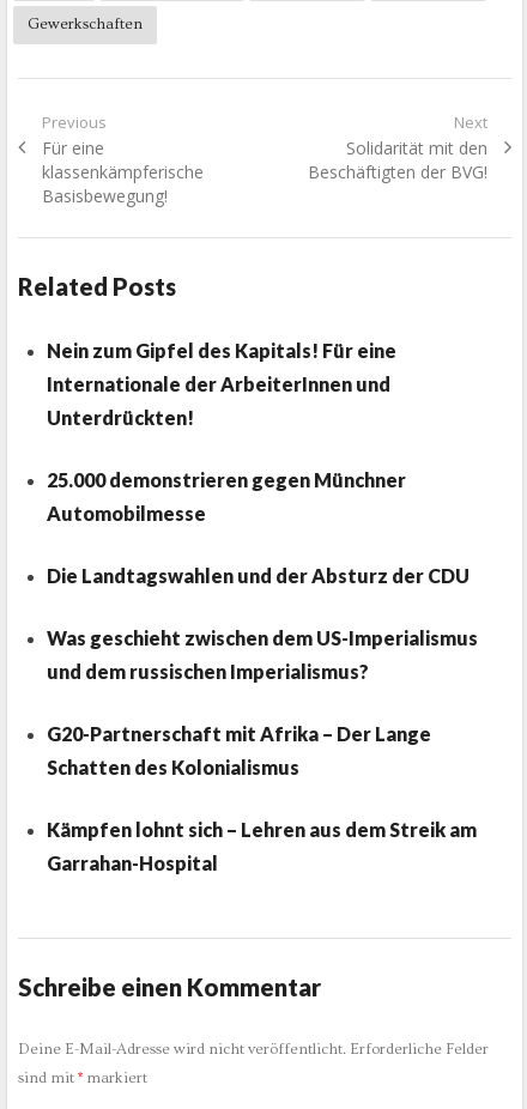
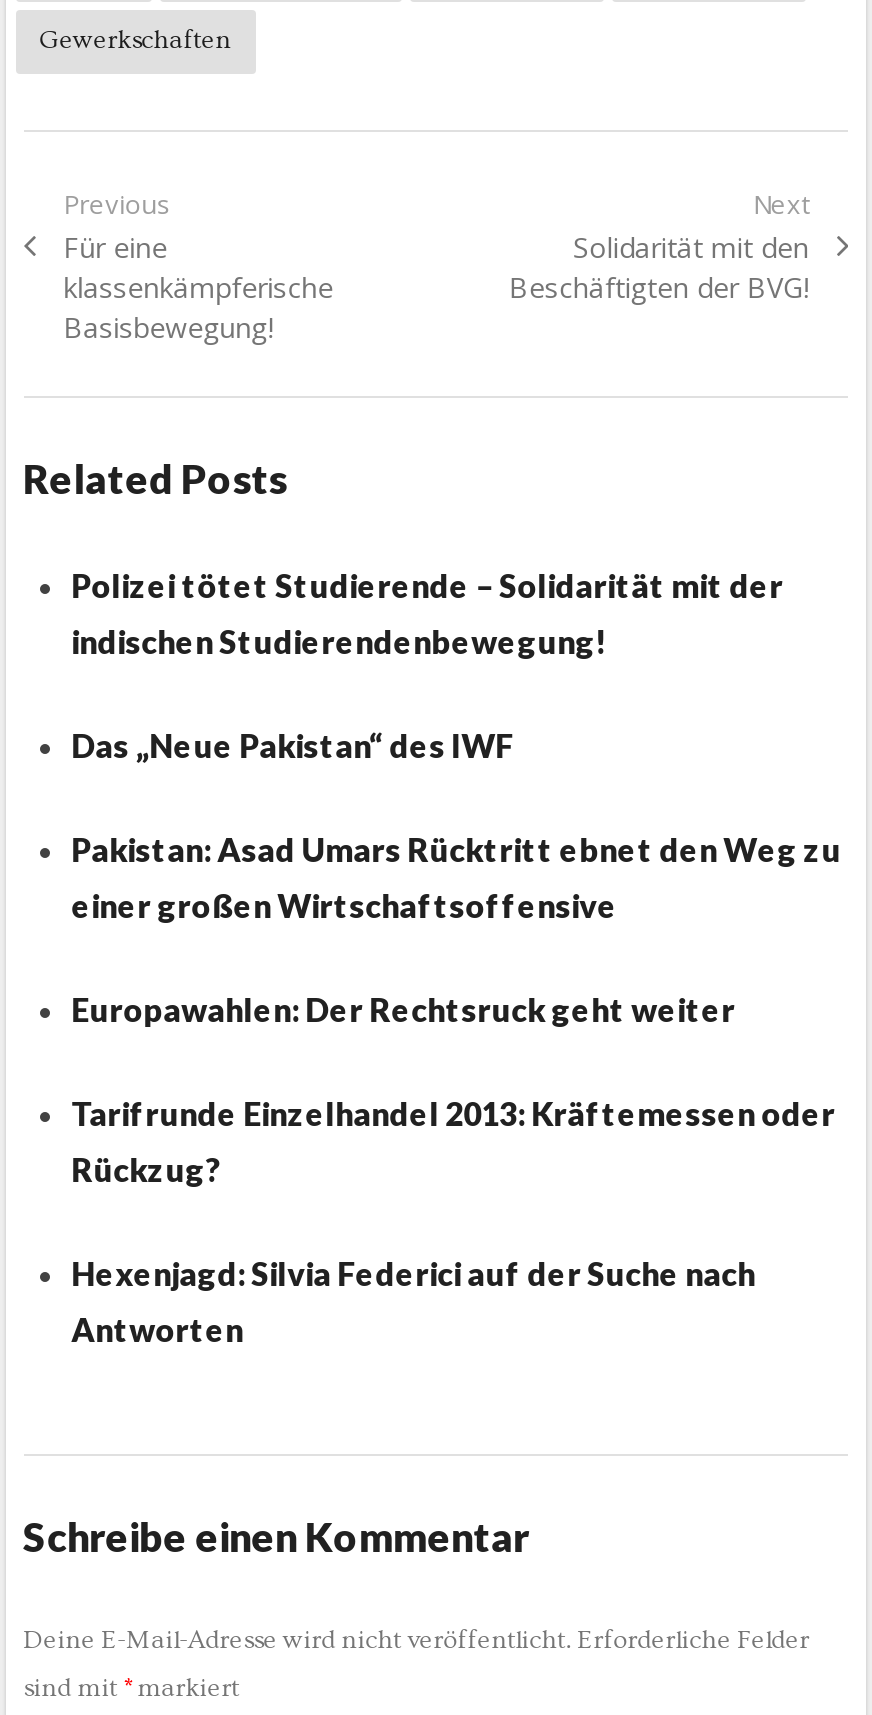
[46,339,478,874] Nein zum Gipfel des Kapitals! Für eine | Internationale der ArbeiterInnen und | Unterdrückten! | 25.000 demonstrieren gegen Münchner | Automobilmesse | Die Landtagswahlen und der Absturz der CDU | Was geschieht zwischen dem US-Imperialismus | und dem russischen Imperialismus? | G20-Partnerschaft mit Afrika – Der Lange | Schatten des Kolonialismus | Kämpfen lohnt sich – Lehren aus dem Streik am | Garrahan-Hospital -> [71,565,841,1347] Polizei tötet Studierende – Solidarität mit der | indischen Studierendenbewegung! | Das „Neue Pakistan“ des IWF | Pakistan: Asad Umars Rücktritt ebnet den Weg zu | einer großen Wirtschaftsoffensive | Europawahlen: Der Rechtsruck geht weiter | Tarifrunde Einzelhandel 2013: Kräftemessen oder | Rückzug? | Hexenjagd: Silvia Federici auf der Suche nach | Antworten

